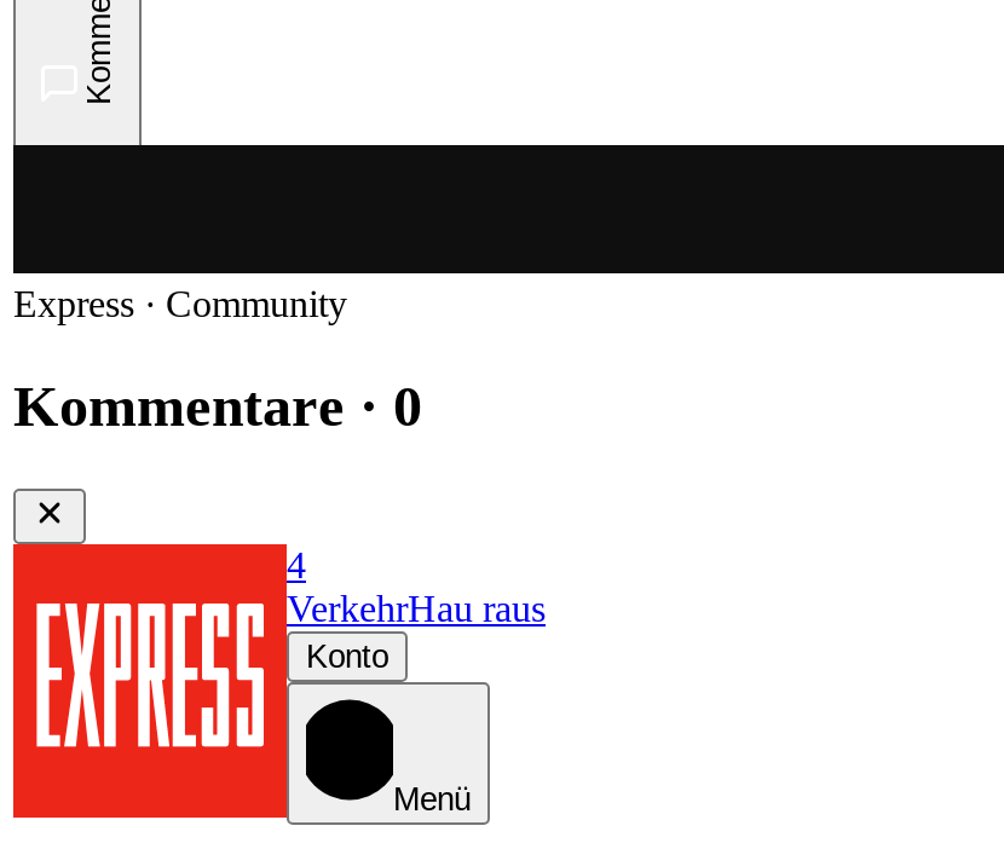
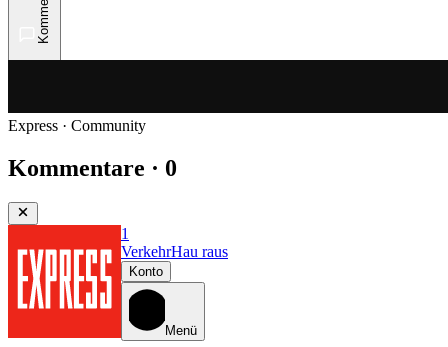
[287,544,306,585] 4 -> [121,225,129,242] 1

